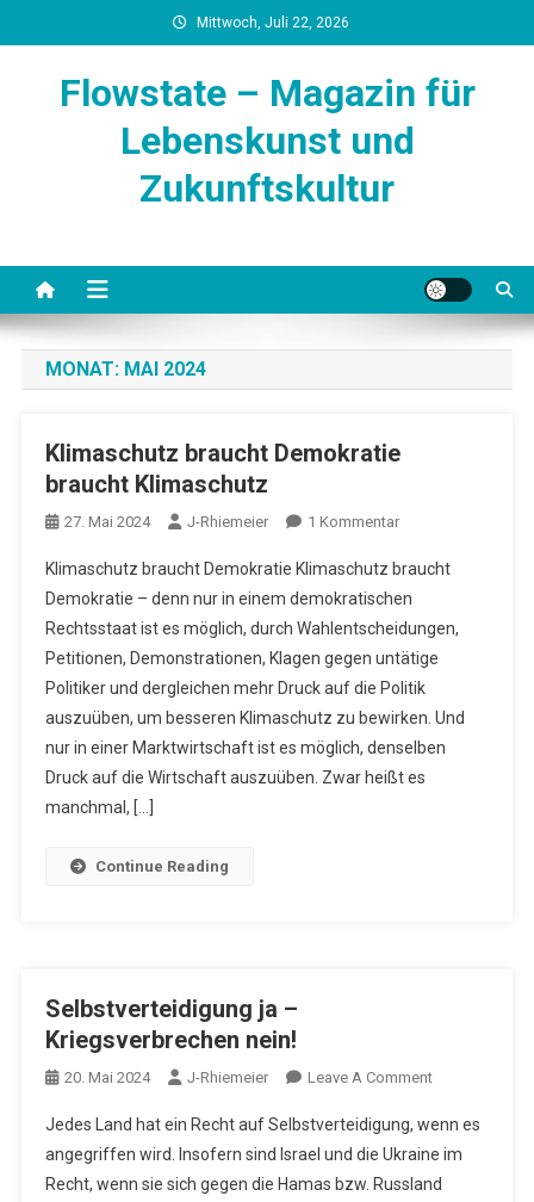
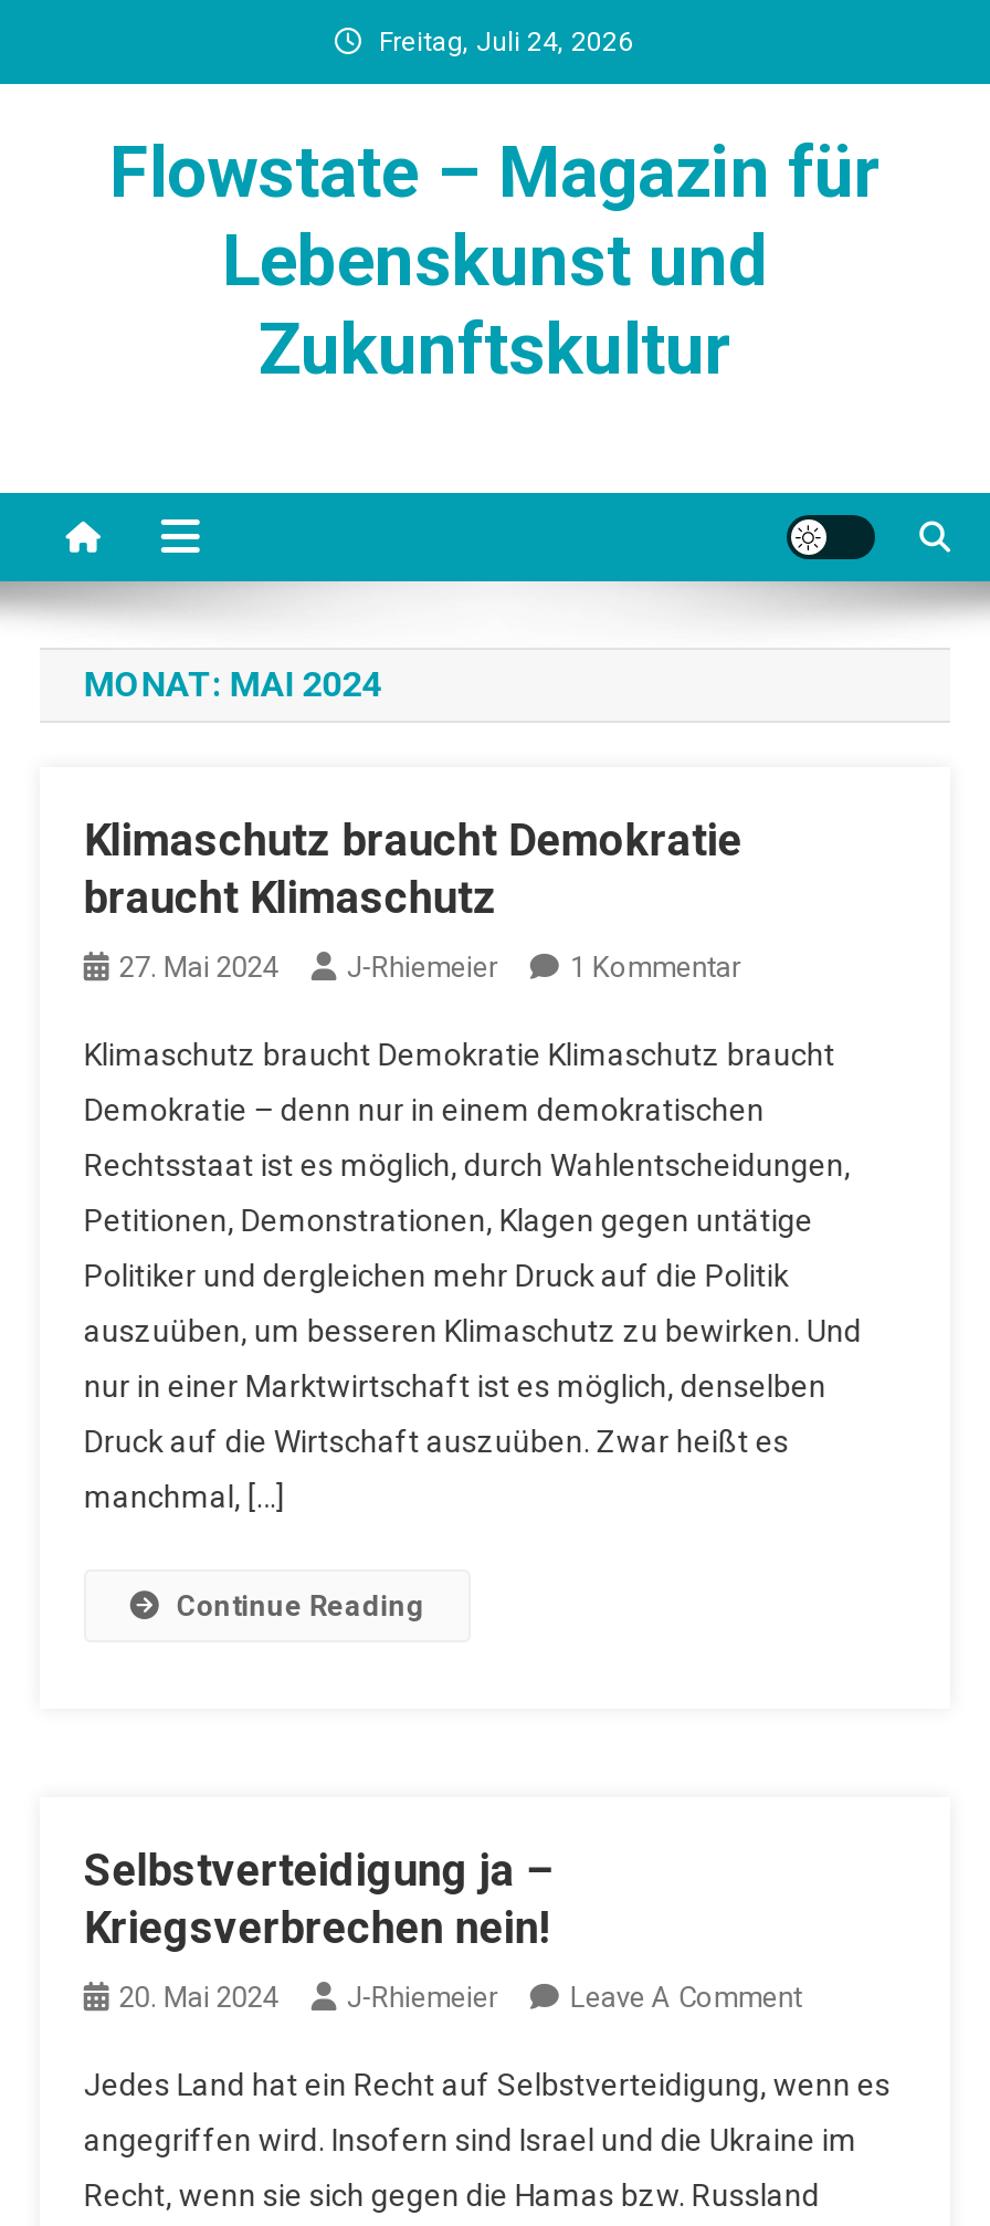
[197,14,349,31] Mittwoch, Juli 22, 2026 -> [379,27,633,57] Freitag, Juli 24, 2026

